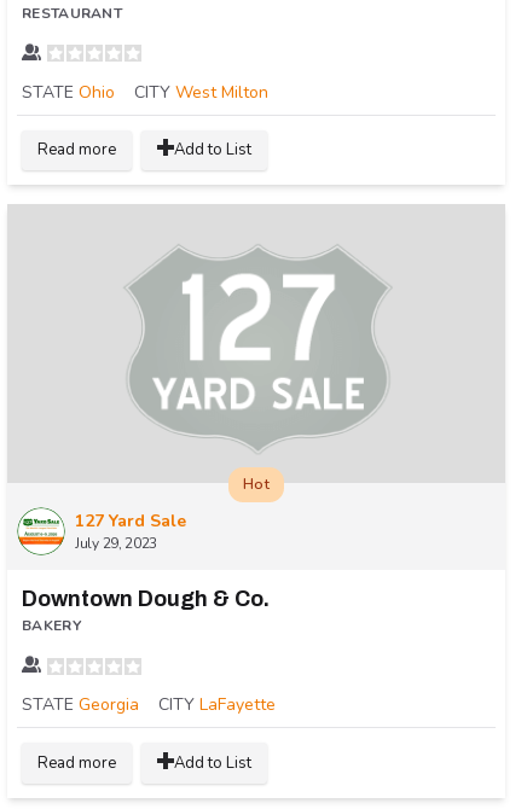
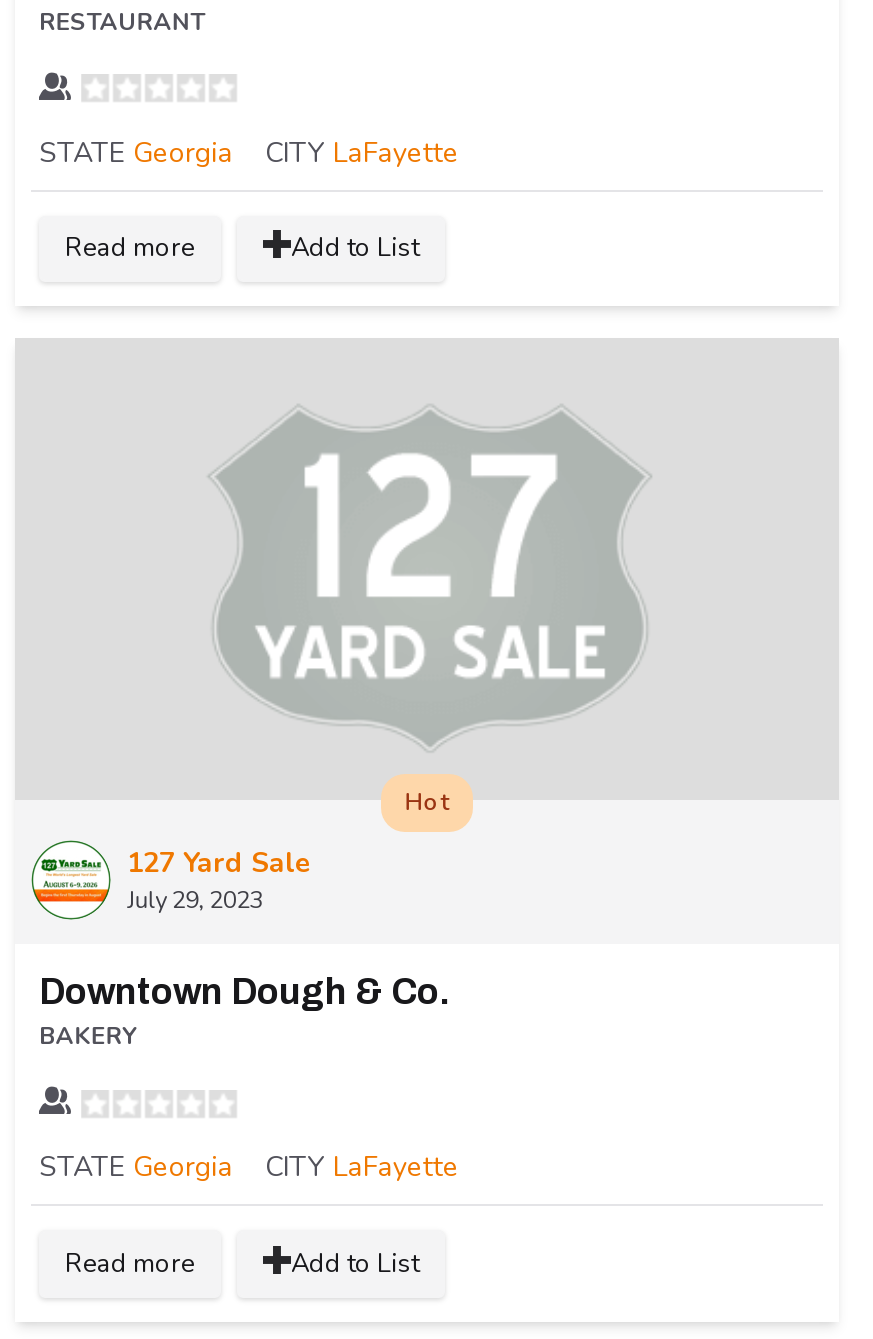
[22,80,268,103] STATE Ohio | CITY West Milton -> [39,133,459,171] STATE Georgia | CITY LaFayette

